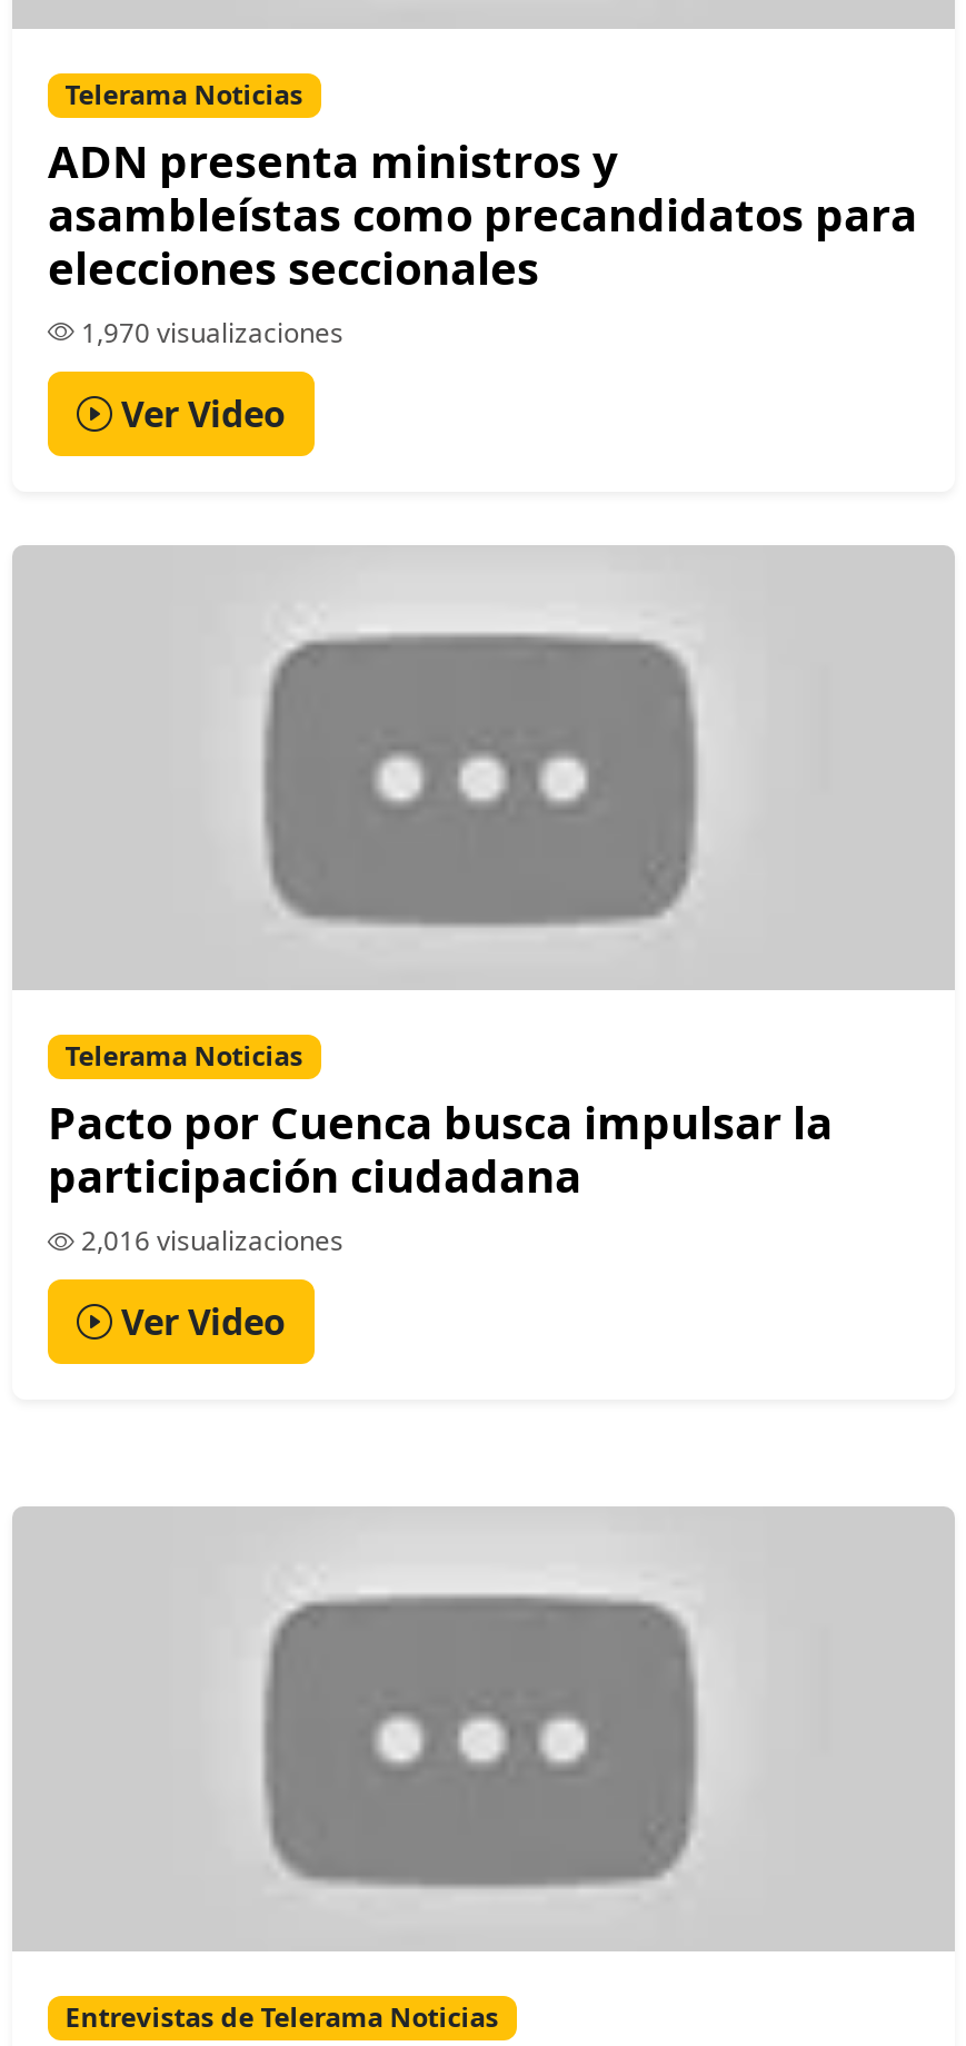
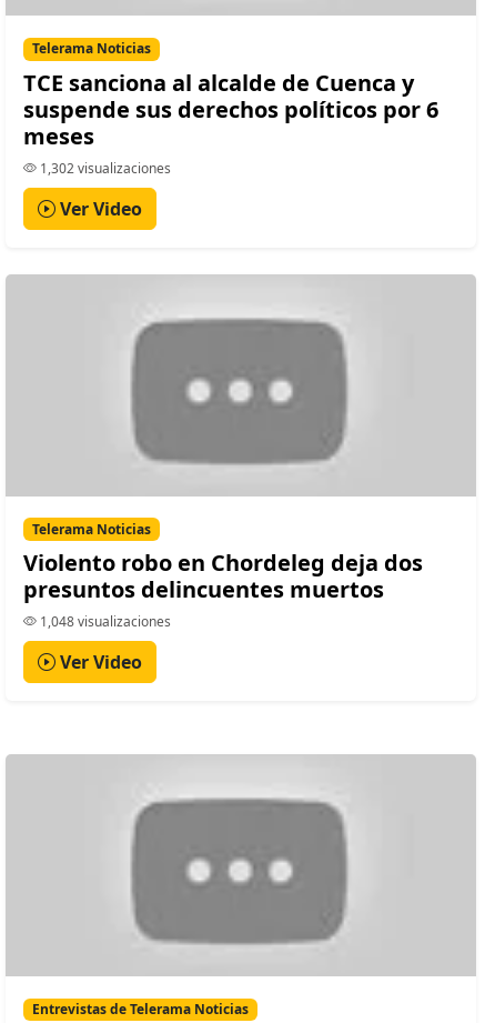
[48,132,917,352] ADN presenta ministros y | asambleístas como precandidatos para | elecciones seccionales | 1,970 visualizaciones -> [23,67,438,177] TCE sanciona al alcalde de Cuenca y | suspende sus derechos políticos por 6 | meses | 1,302 visualizaciones
[48,1093,833,1260] Pacto por Cuenca busca impulsar la | participación ciudadana | 2,016 visualizaciones -> [23,547,423,631] Violento robo en Chordeleg deja dos | presuntos delincuentes muertos | 1,048 visualizaciones

